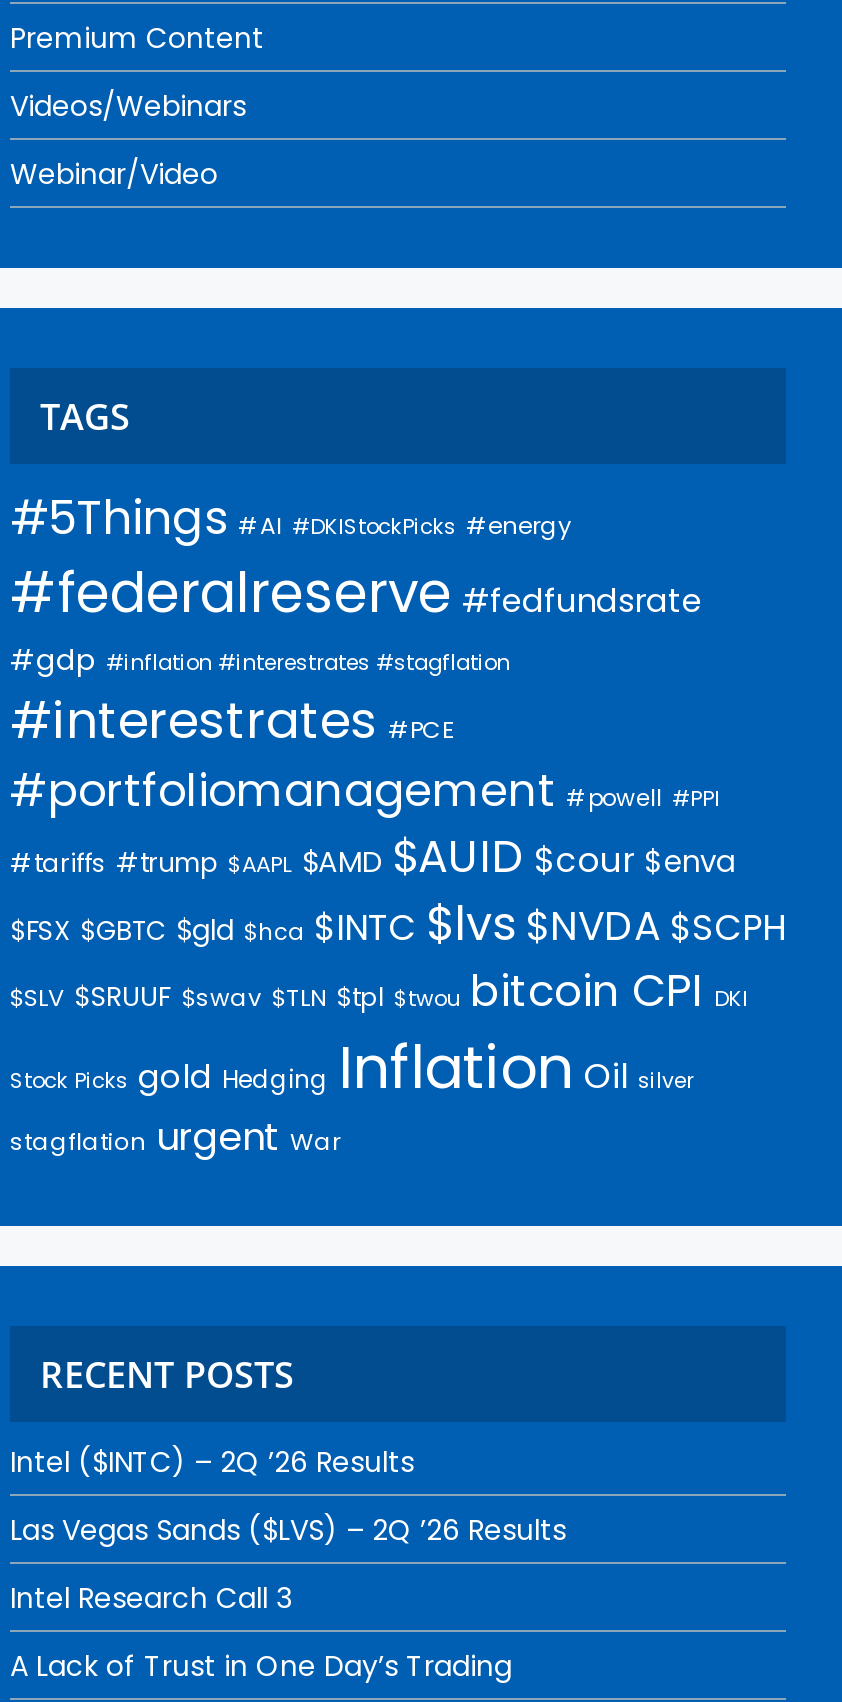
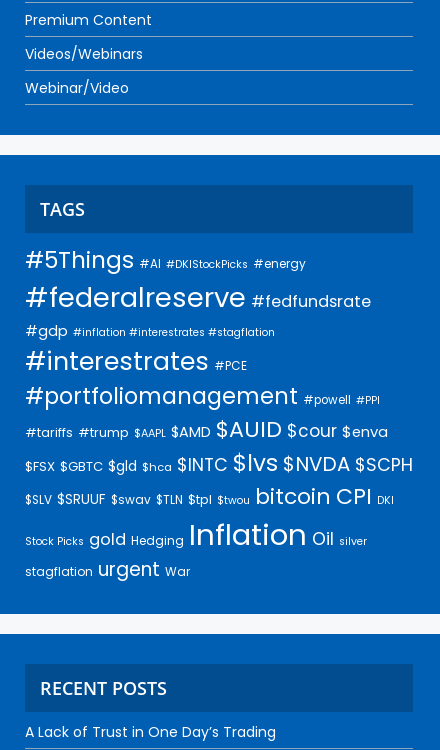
[10,1441,566,1617] Intel ($INTC) – 2Q ’26 Results | Las Vegas Sands ($LVS) – 2Q ’26 Results | Intel Research Call 3 -> none

